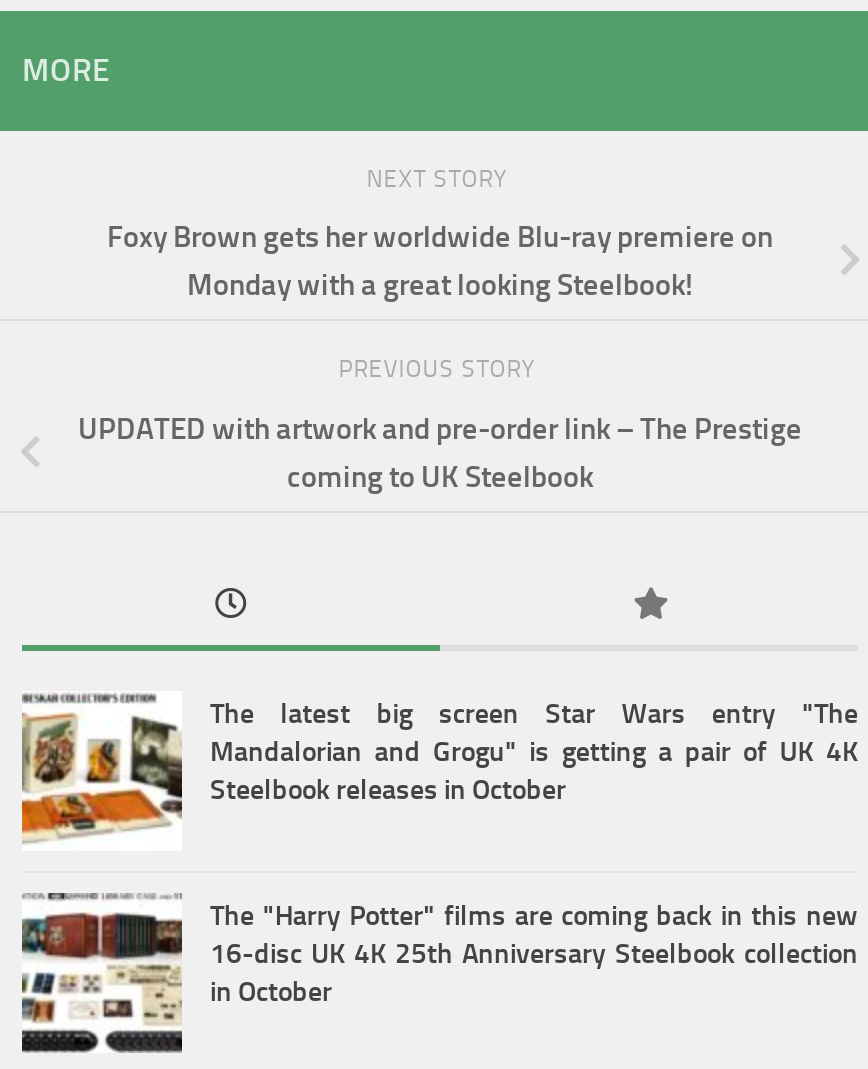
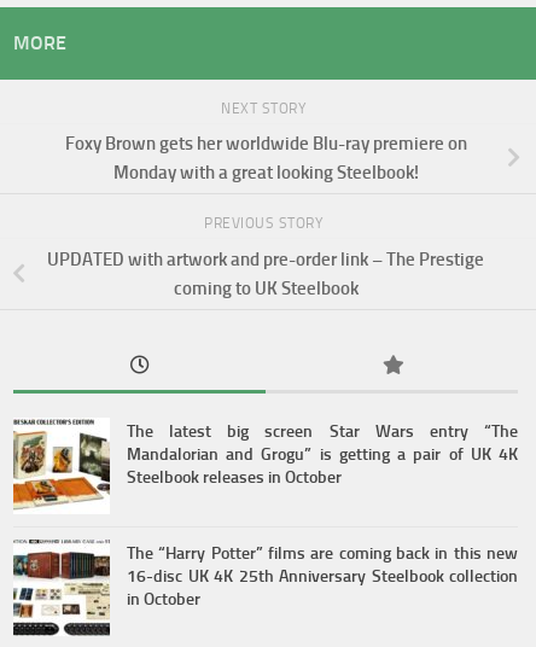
[210,697,858,731] The latest big screen Star Wars entry "The -> [127,421,518,442] The latest big screen Star Wars entry “The
[210,735,858,769] Mandalorian and Grogu" is getting a pair of UK 4K -> [127,444,518,464] Mandalorian and Grogu” is getting a pair of UK 4K
[210,899,858,933] The "Harry Potter" films are coming back in this new -> [127,543,518,563] The “Harry Potter” films are coming back in this new

